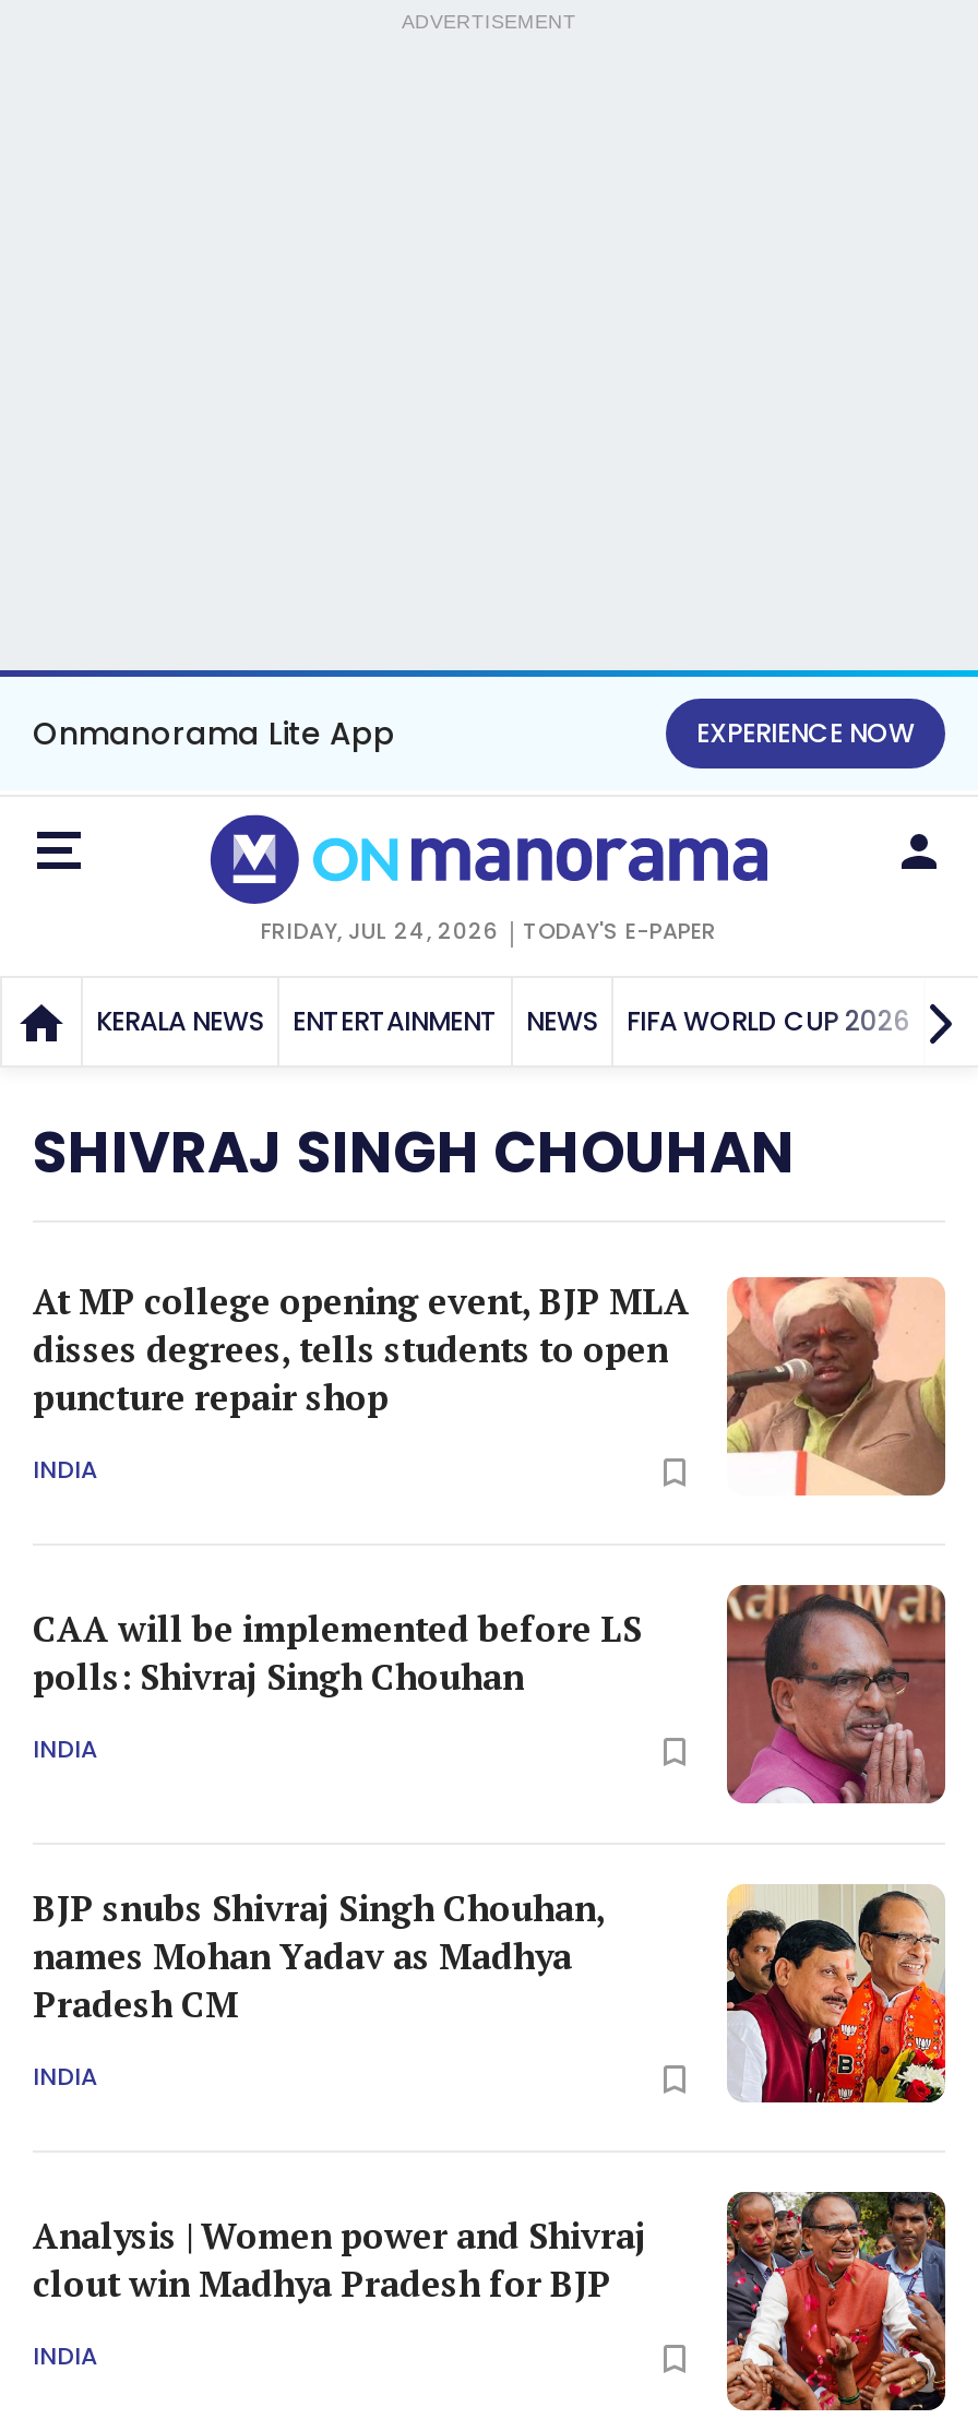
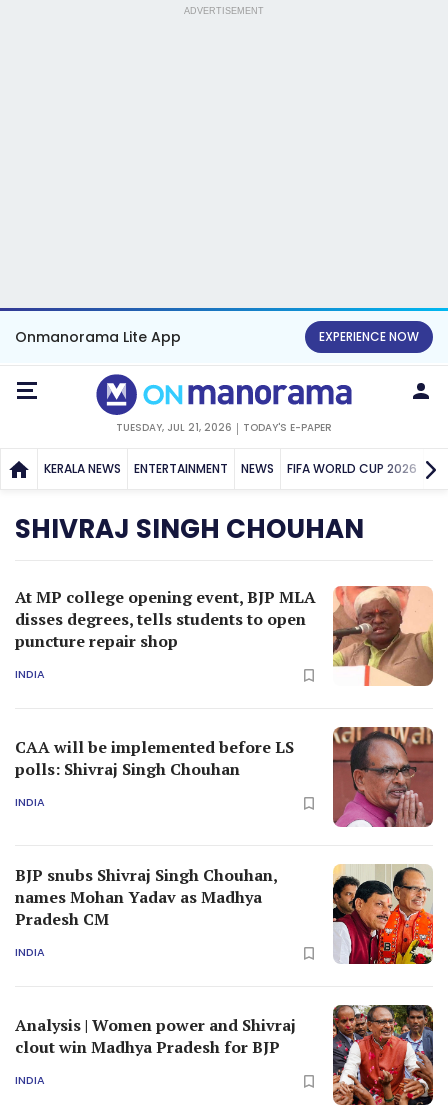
[261,915,717,947] FRIDAY, JUL 24, 2026 TODAY'S E-PAPER -> [116,420,332,435] TUESDAY, JUL 21, 2026 TODAY'S E-PAPER

